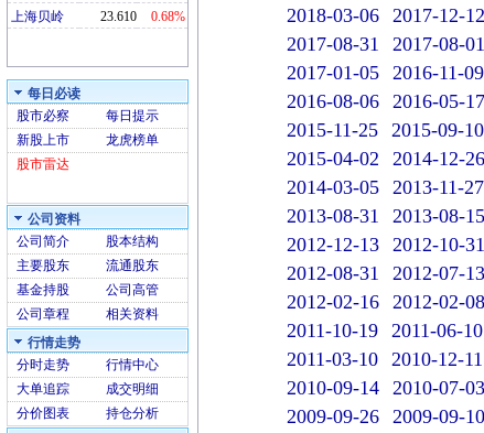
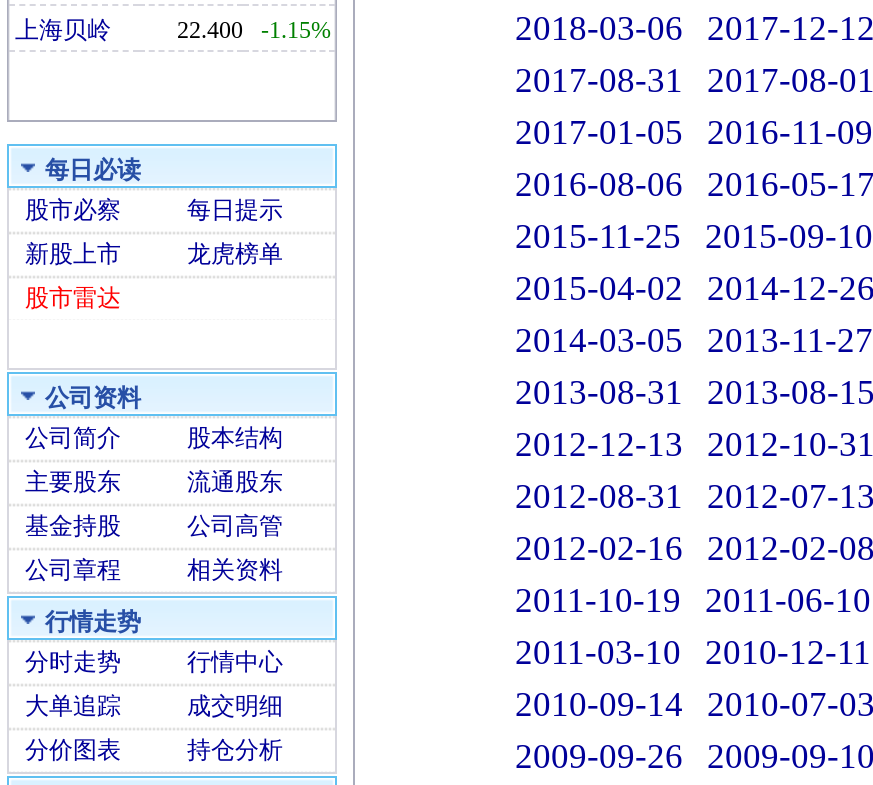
[100,9,137,24] 23.610 -> [177,16,243,44] 22.400
[151,9,185,24] 0.68% -> [261,16,331,44] -1.15%

